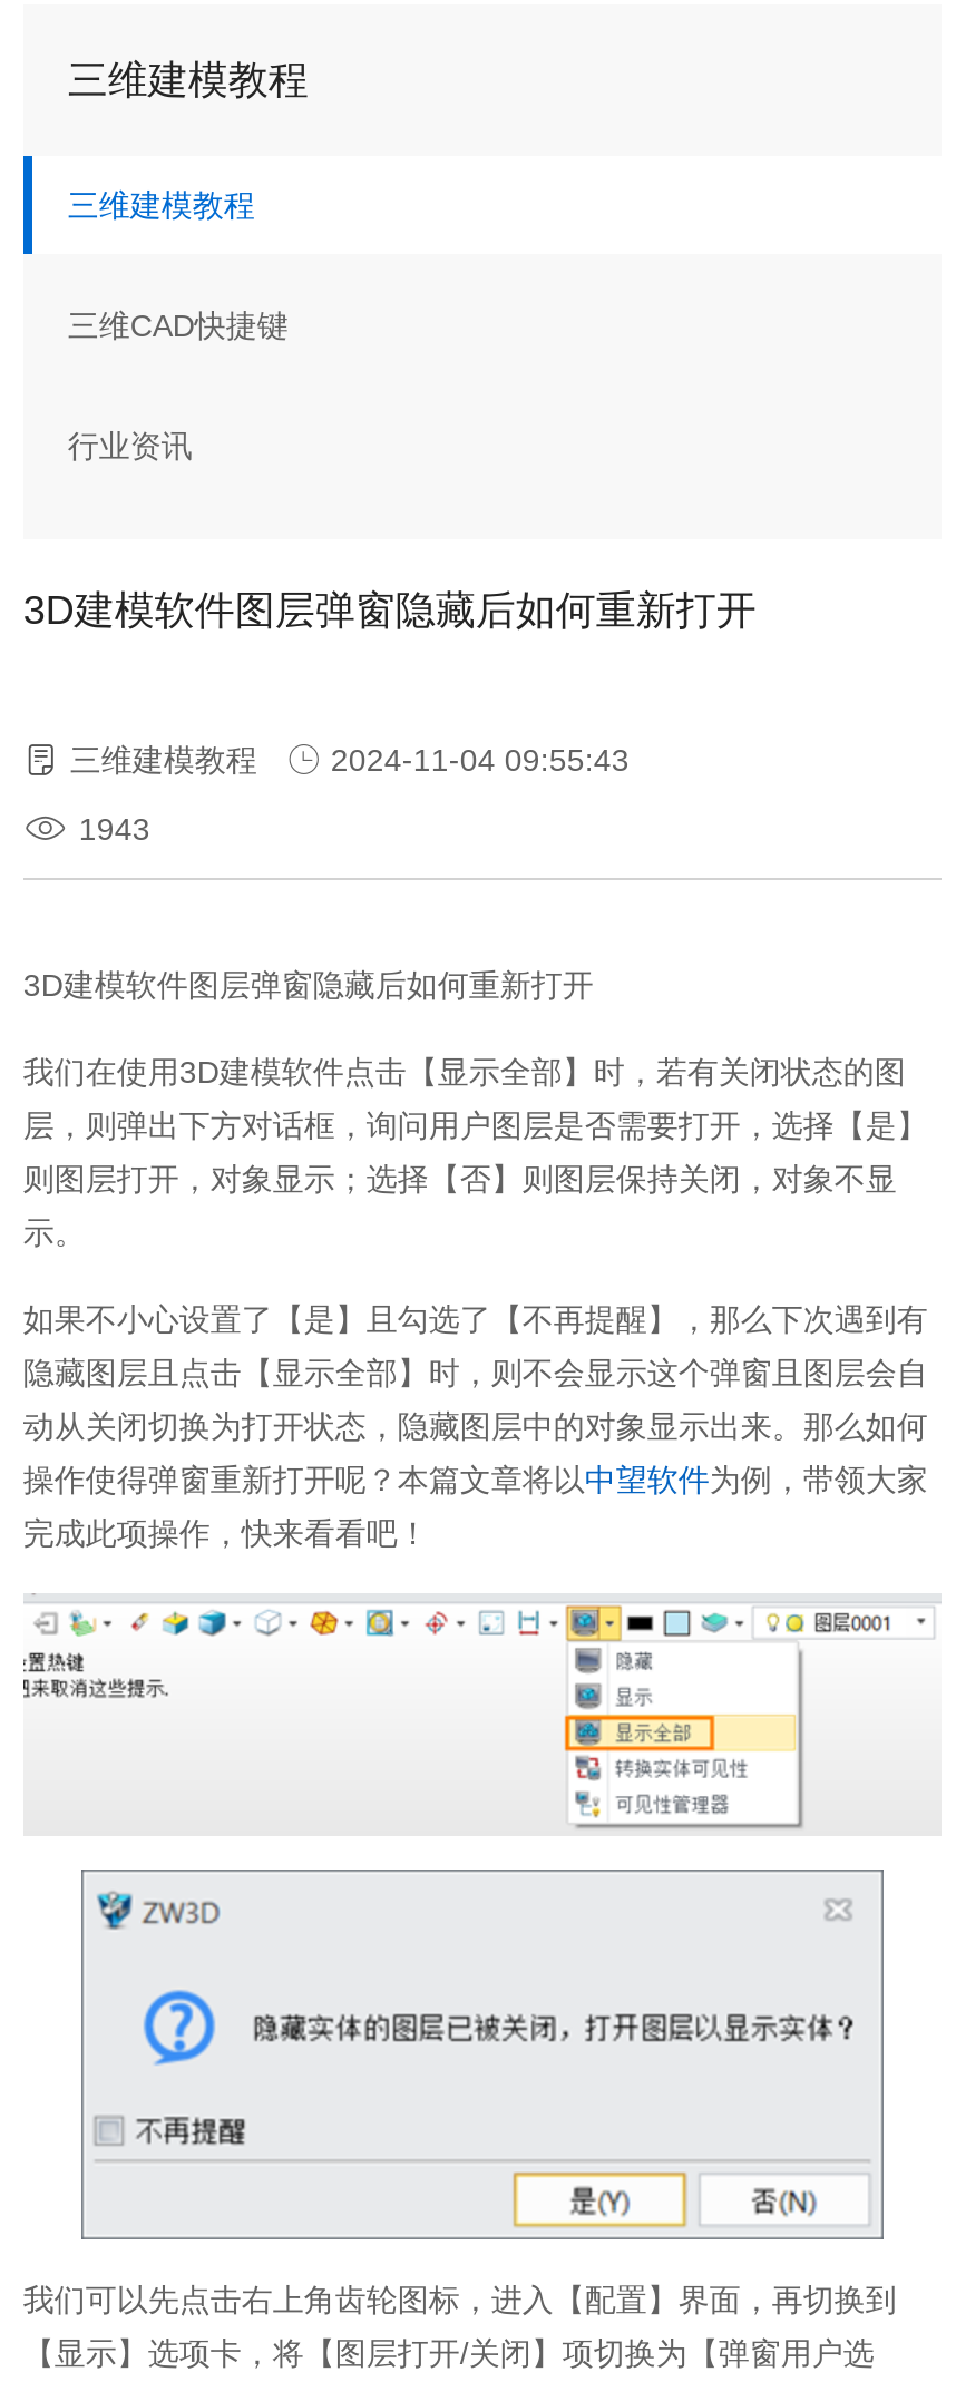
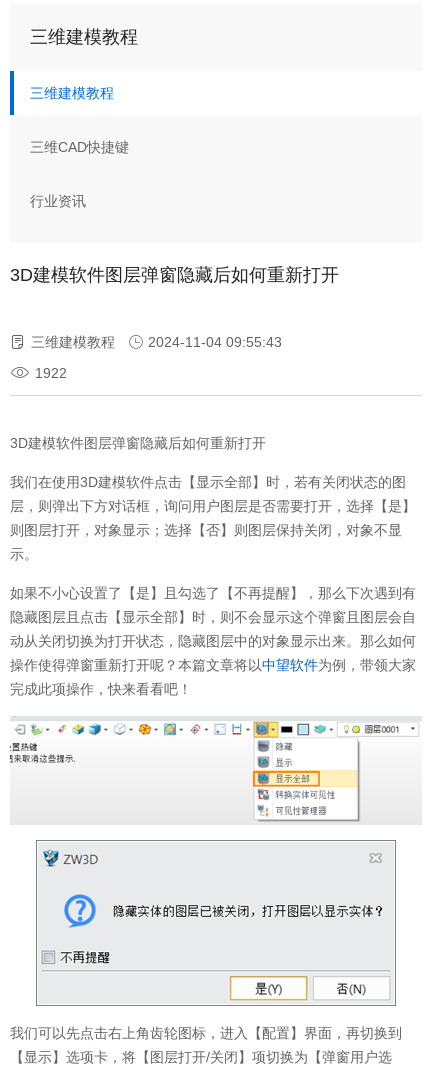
[79,810,150,846] 1943 -> [35,365,67,381] 1922

